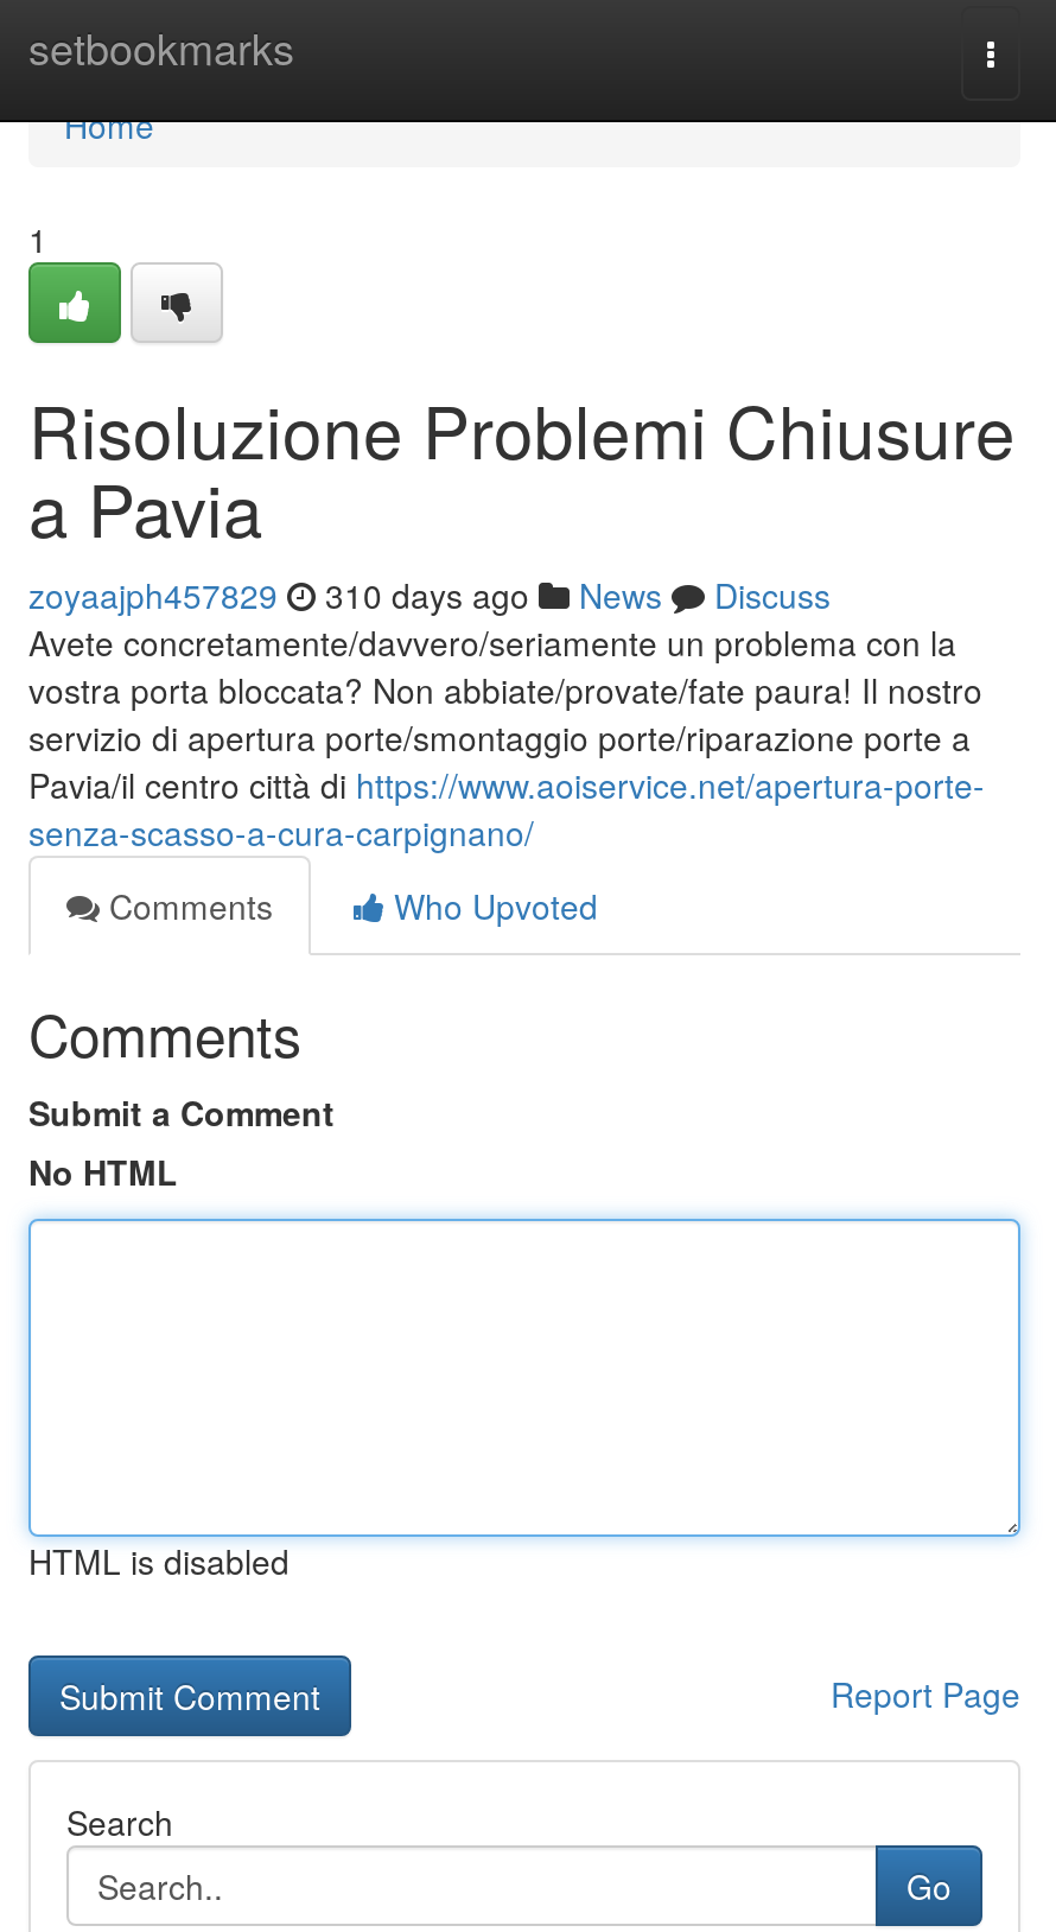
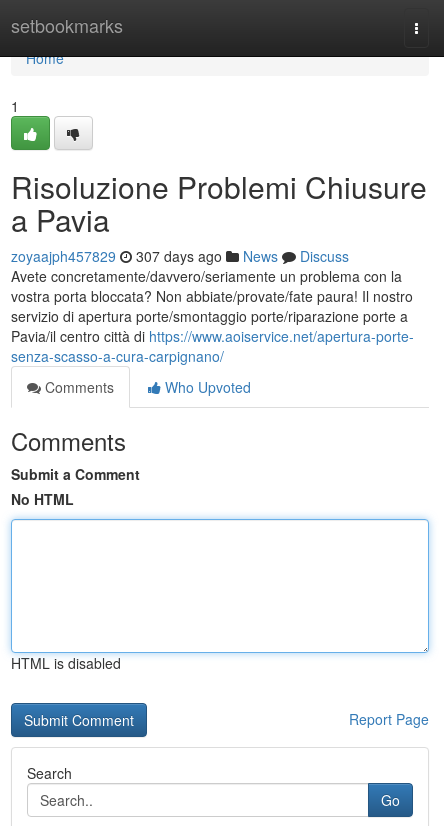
[28,571,831,618] zoyaajph457829 310 days ago News Discuss -> [11,246,349,266] zoyaajph457829 307 days ago News Discuss

